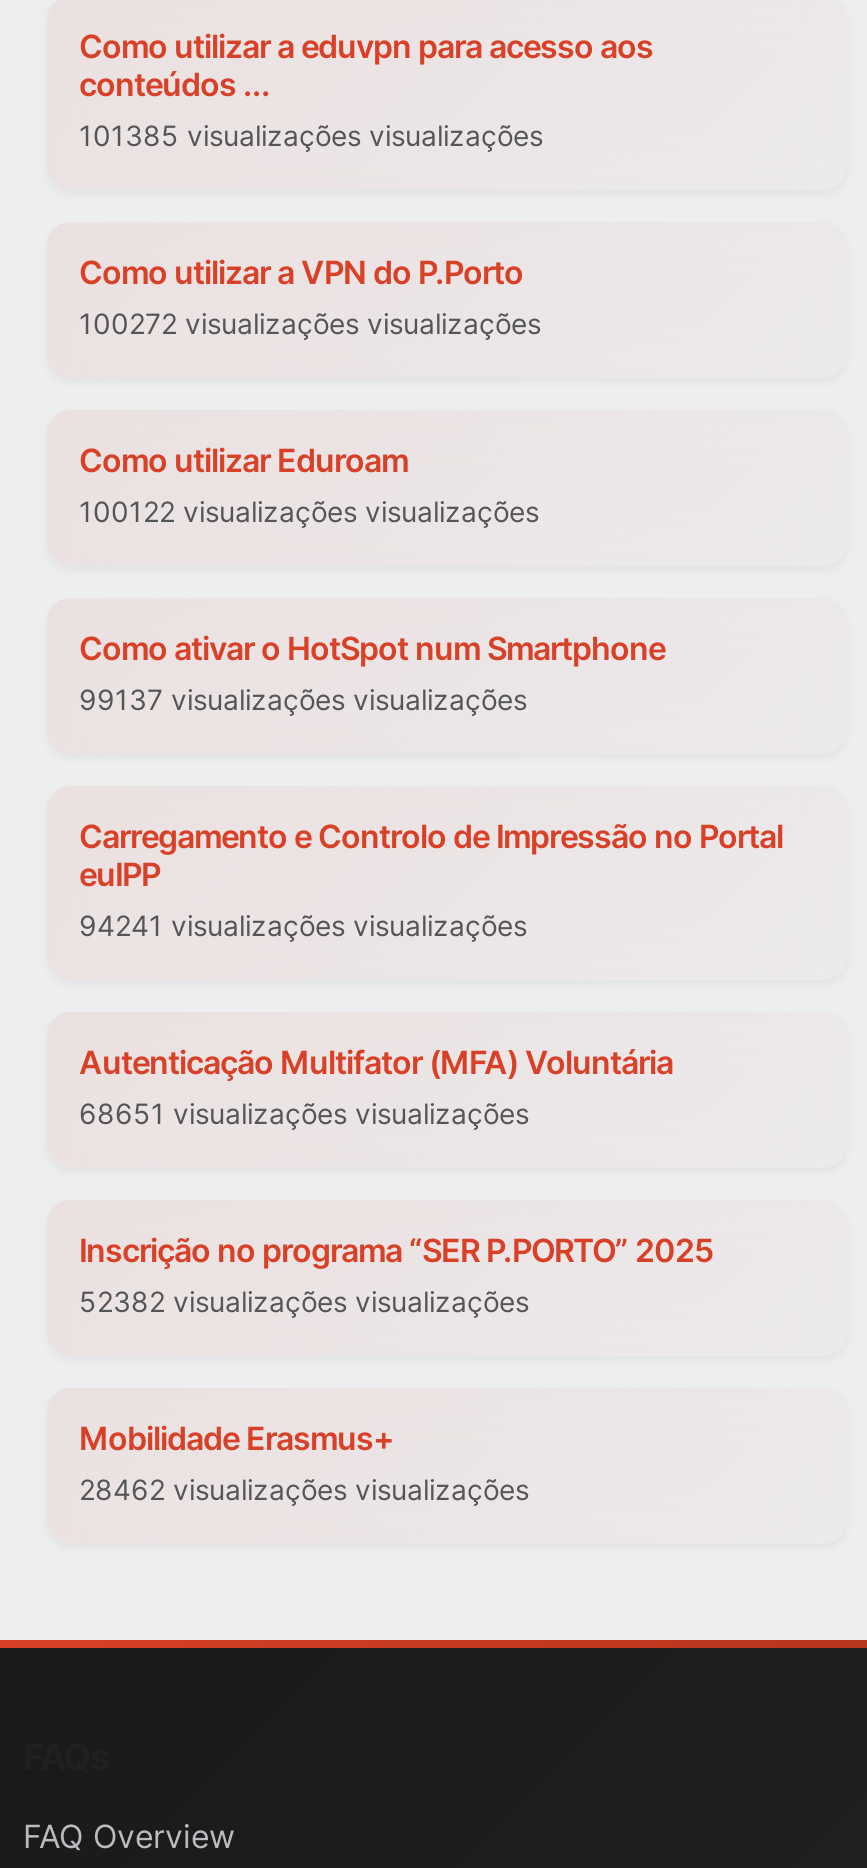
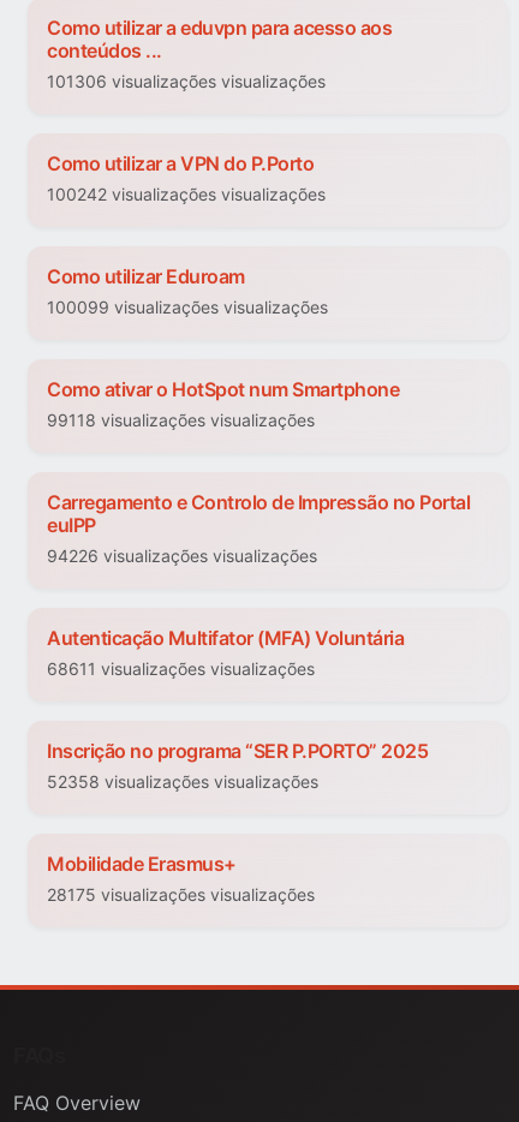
[79,119,543,153] 101385 visualizações visualizações -> [47,71,326,92] 101306 visualizações visualizações
[79,307,541,341] 100272 visualizações visualizações -> [47,184,326,205] 100242 visualizações visualizações
[79,495,539,529] 100122 visualizações visualizações -> [47,297,328,318] 100099 visualizações visualizações
[79,683,527,717] 99137 visualizações visualizações -> [47,410,315,431] 99118 visualizações visualizações
[79,909,527,943] 94241 visualizações visualizações -> [47,546,317,566] 94226 visualizações visualizações
[79,1097,529,1131] 68651 visualizações visualizações -> [47,659,315,679] 68611 visualizações visualizações
[79,1285,529,1319] 52382 visualizações visualizações -> [47,772,318,792] 52358 visualizações visualizações
[79,1473,529,1507] 28462 visualizações visualizações -> [47,885,315,905] 28175 visualizações visualizações

